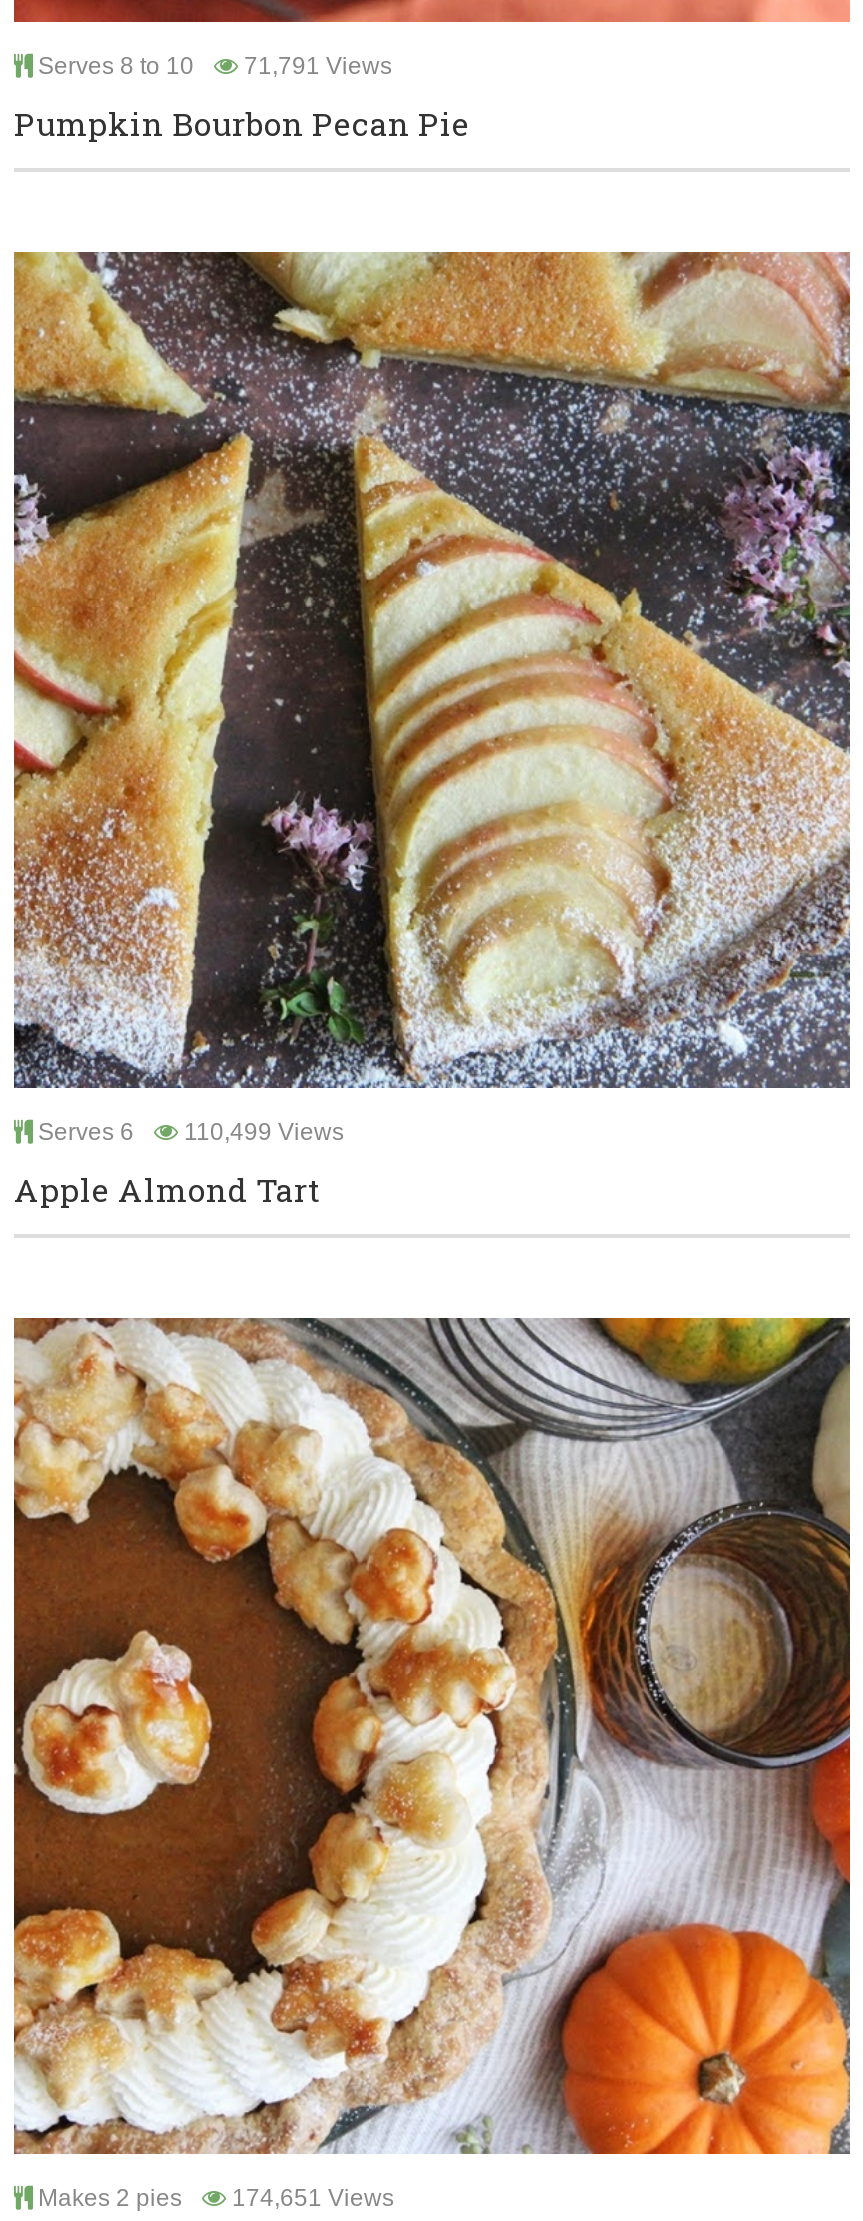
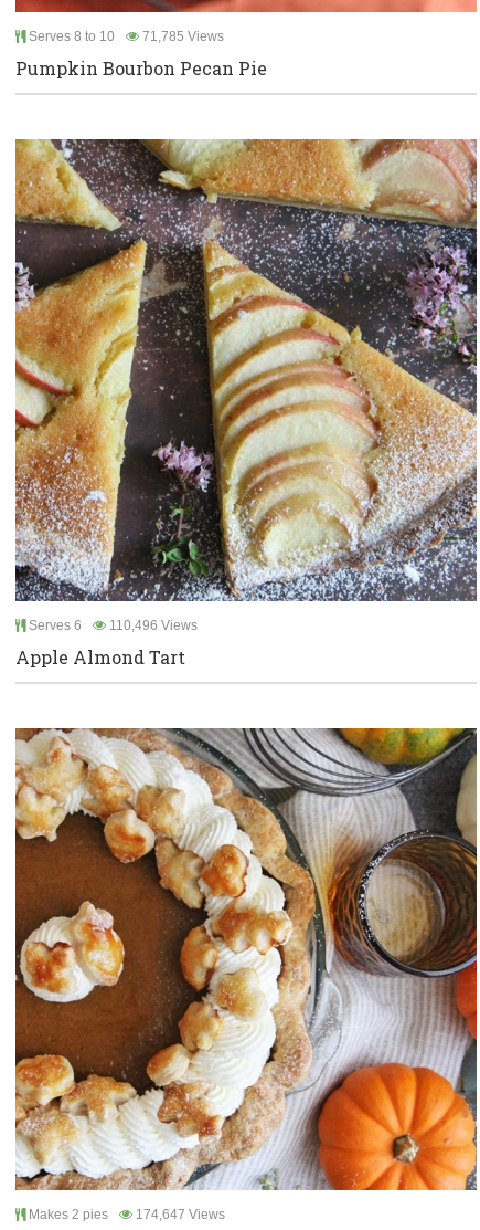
[32,52,392,80] Serves 8 to 10 71,791 Views -> [25,29,224,44] Serves 8 to 10 71,785 Views
[32,1118,344,1146] Serves 6 110,499 Views -> [25,618,198,633] Serves 6 110,496 Views
[32,2184,394,2212] Makes 2 pies 174,651 Views -> [25,1207,225,1222] Makes 2 pies 174,647 Views

